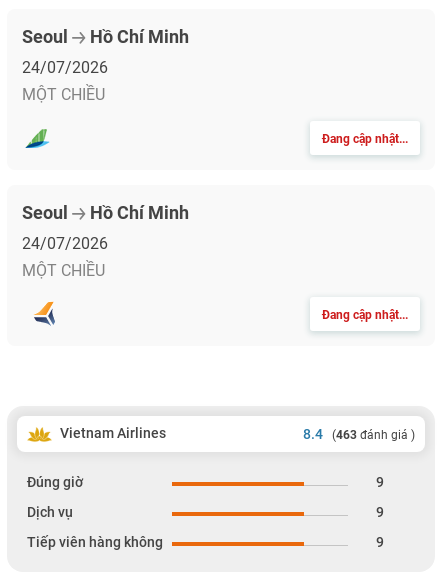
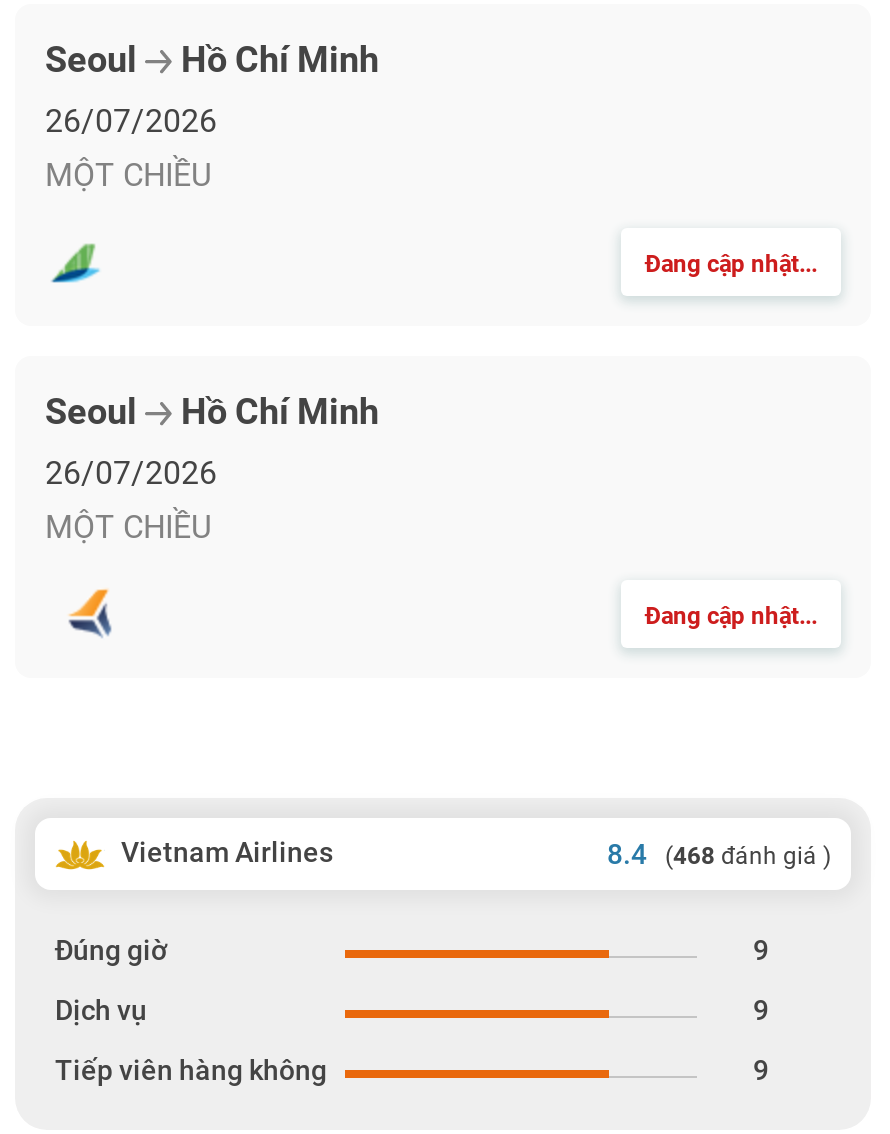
[22,58,108,77] 24/07/2026 -> [45,102,217,140] 26/07/2026
[22,234,108,253] 24/07/2026 -> [45,454,217,492] 26/07/2026
[303,426,415,442] 8.4 (463 đánh giá ) -> [607,838,831,870] 8.4 (468 đánh giá )

